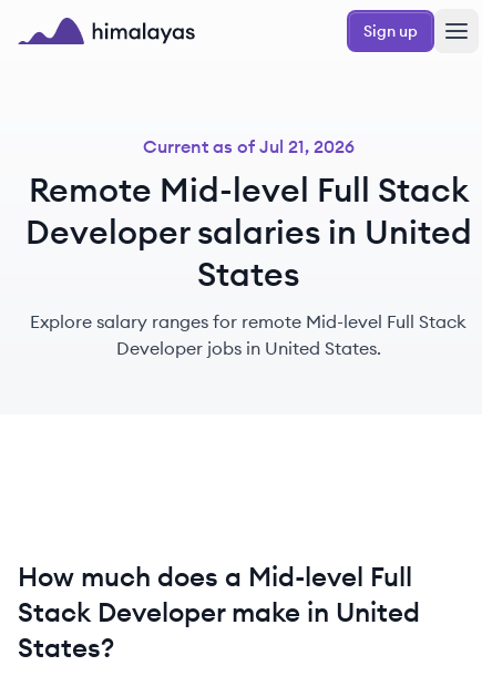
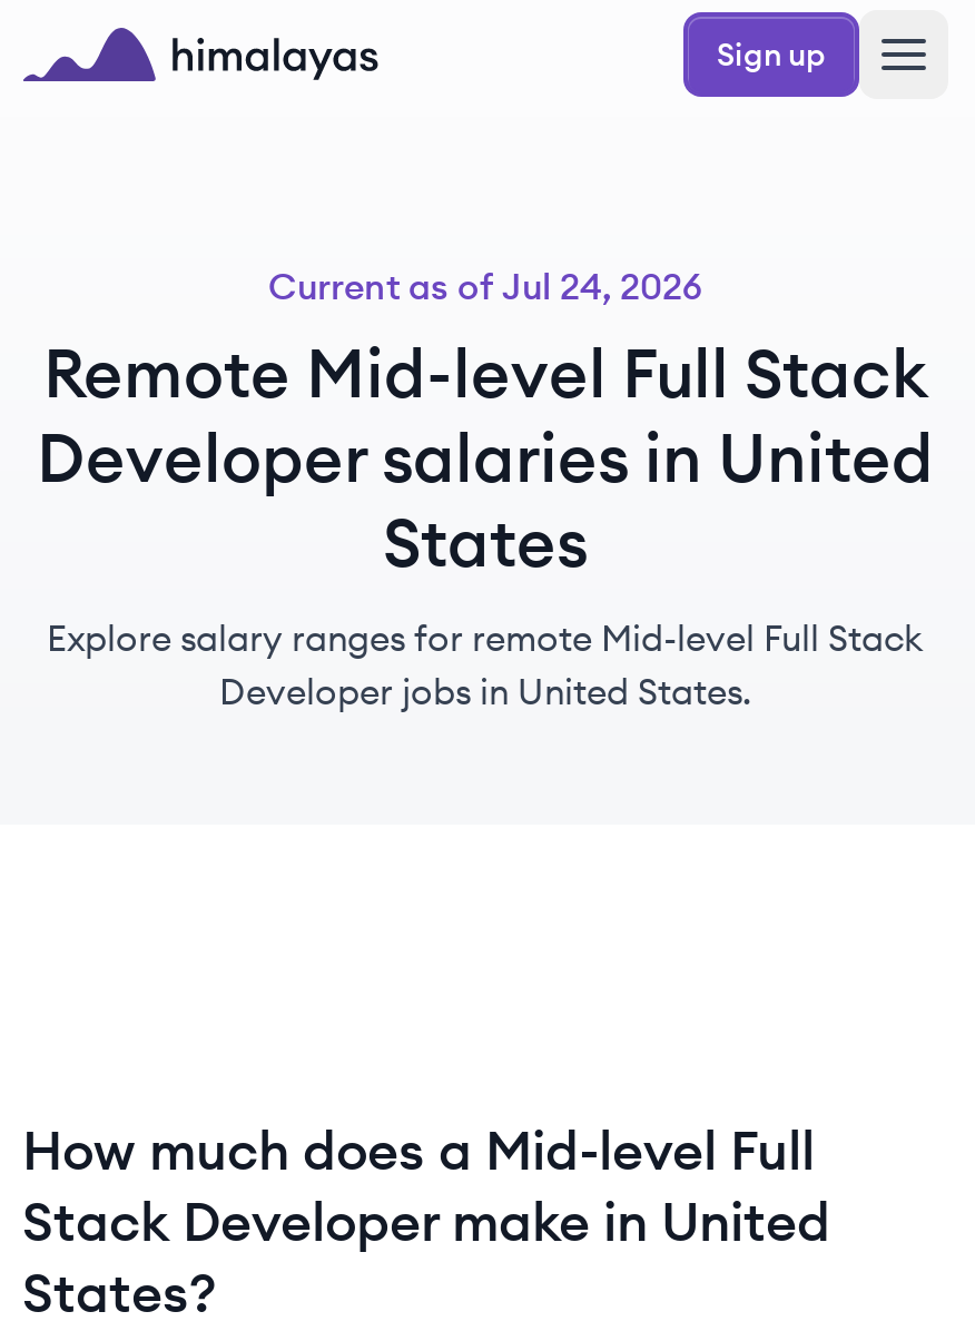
[142,135,354,157] Current as of Jul 21, 2026 -> [268,264,702,308] Current as of Jul 24, 2026

